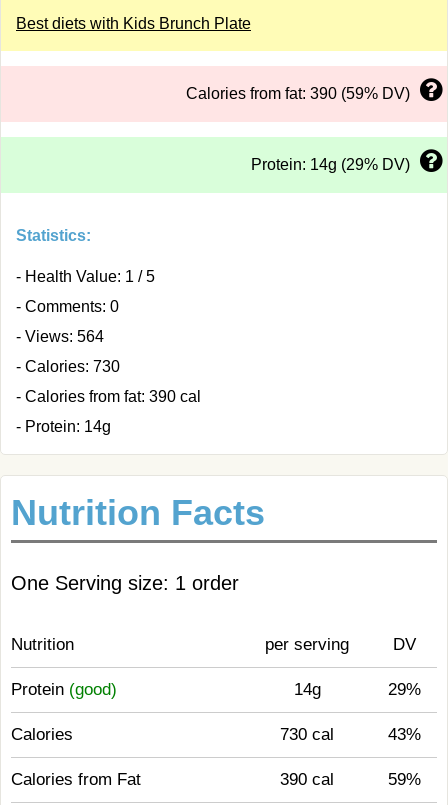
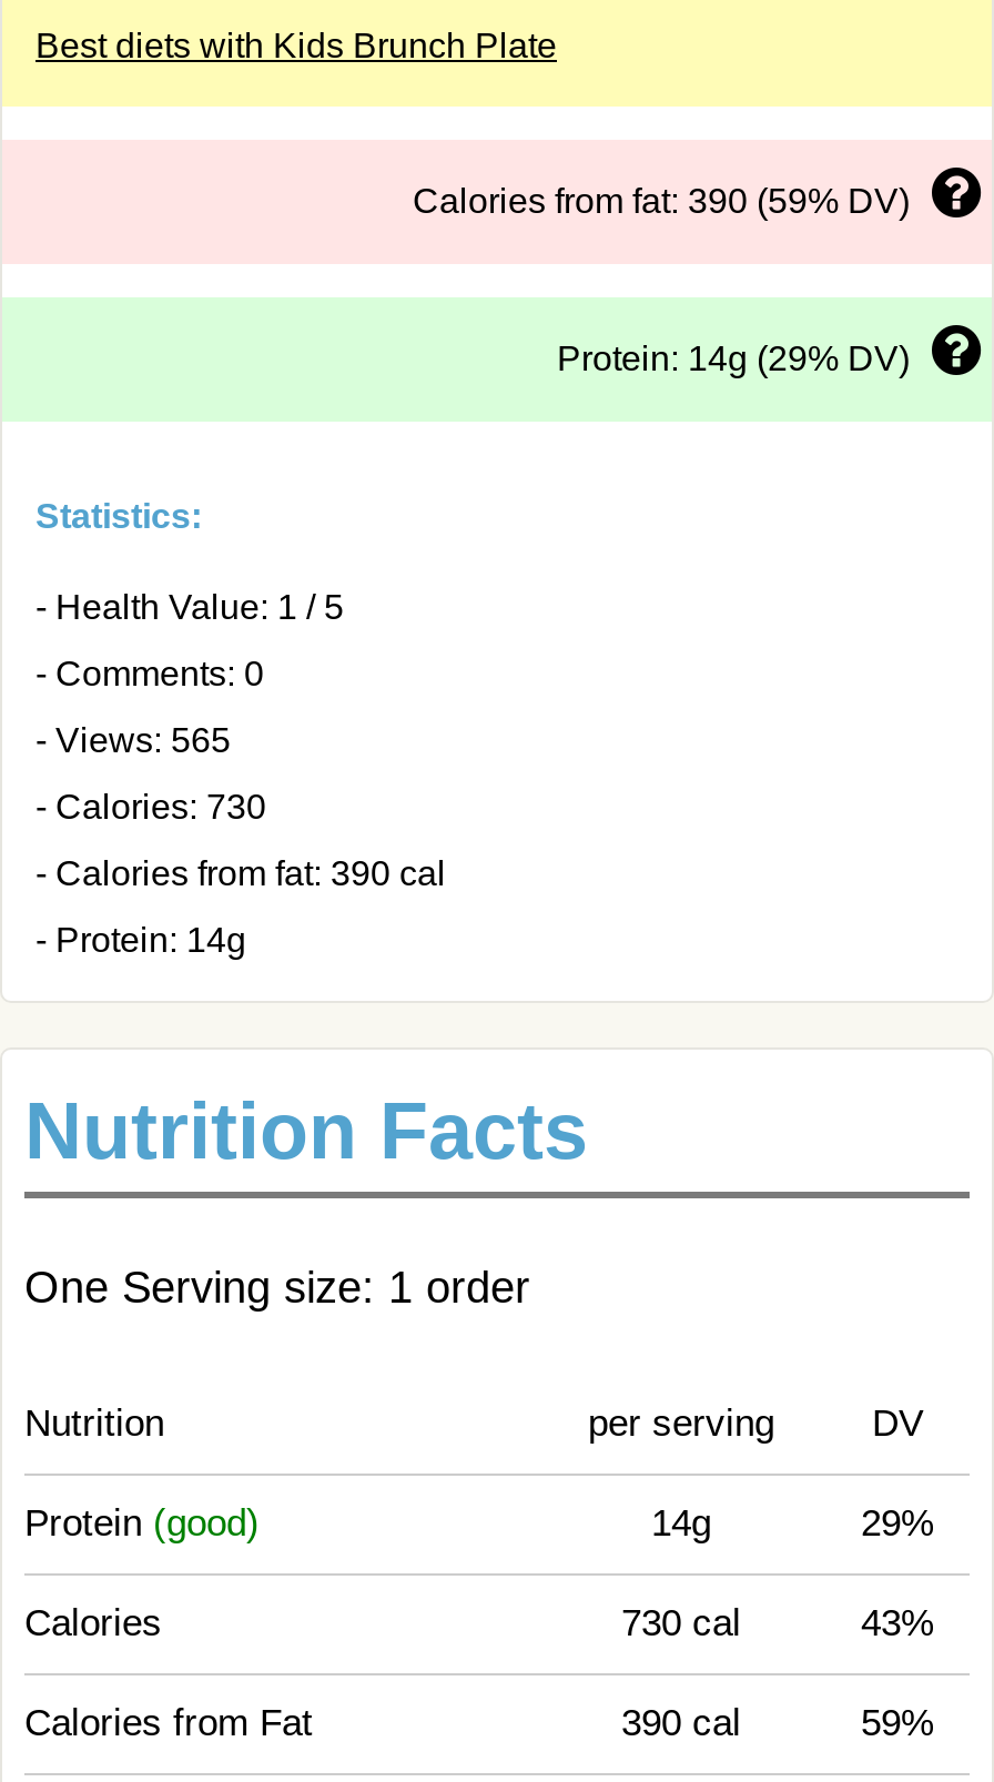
[16,328,104,345] - Views: 564 -> [35,721,231,759] - Views: 565

